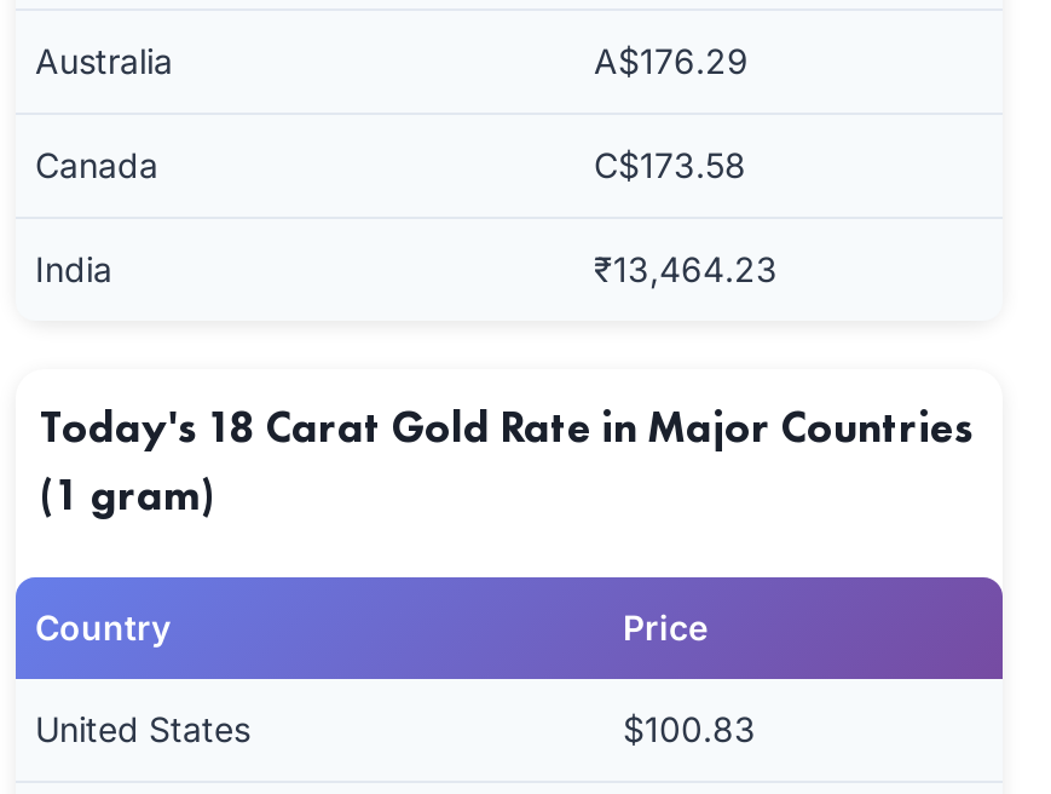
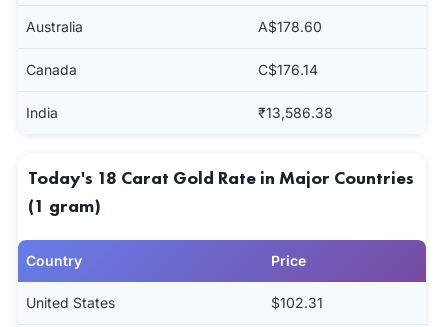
[594,40,749,81] A$176.29 -> [258,18,322,35] A$178.60
[594,144,746,185] C$173.58 -> [258,61,318,78] C$176.14
[594,248,778,289] ₹13,464.23 -> [258,104,333,121] ₹13,586.38
[623,708,756,749] $100.83 -> [271,294,323,311] $102.31

